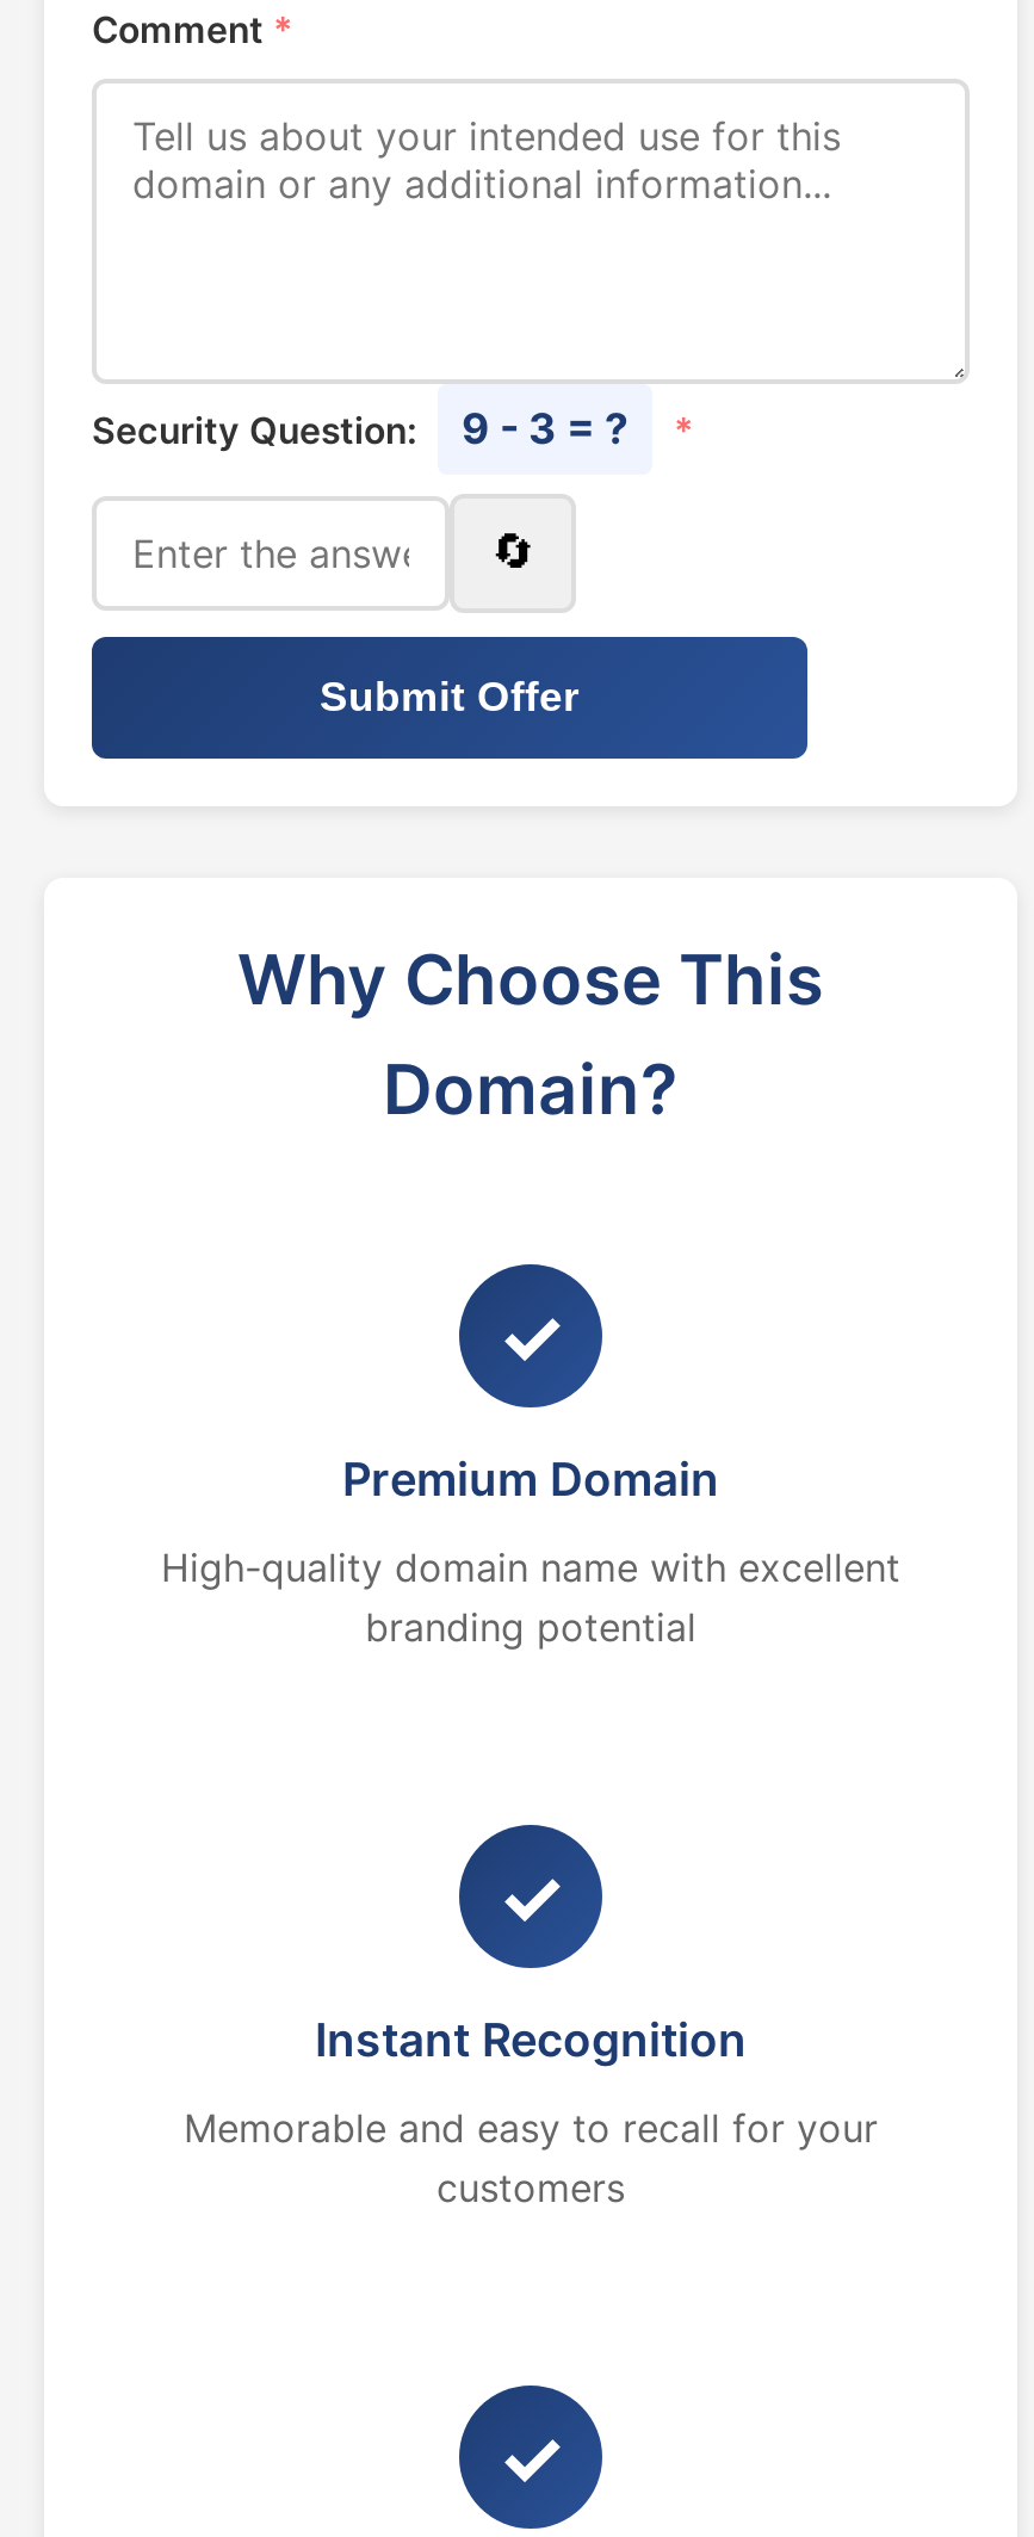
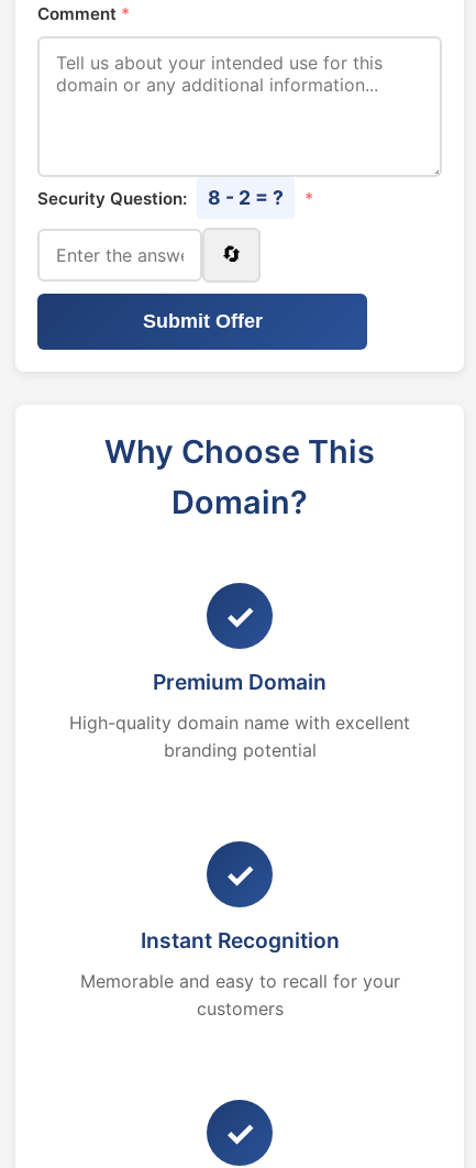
[462,403,629,453] 9 - 3 = ? -> [208,186,284,209] 8 - 2 = ?

